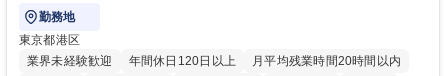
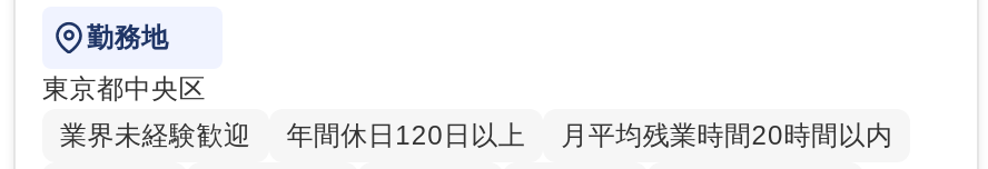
[19,33,80,47] 東京都港区 -> [42,73,206,105] 東京都中央区

